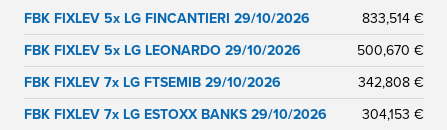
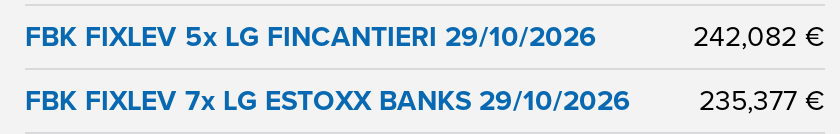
[24,8,424,92] 833,514 € | FBK FIXLEV 5x LG LEONARDO 29/10/2026 | 500,670 € | FBK FIXLEV 7x LG FTSEMIB 29/10/2026 | 342,808 € -> [693,16,825,58] 242,082 €
[24,104,424,124] FBK FIXLEV 7x LG ESTOXX BANKS 29/10/2026 304,153 € -> [25,80,825,122] FBK FIXLEV 7x LG ESTOXX BANKS 29/10/2026 235,377 €

